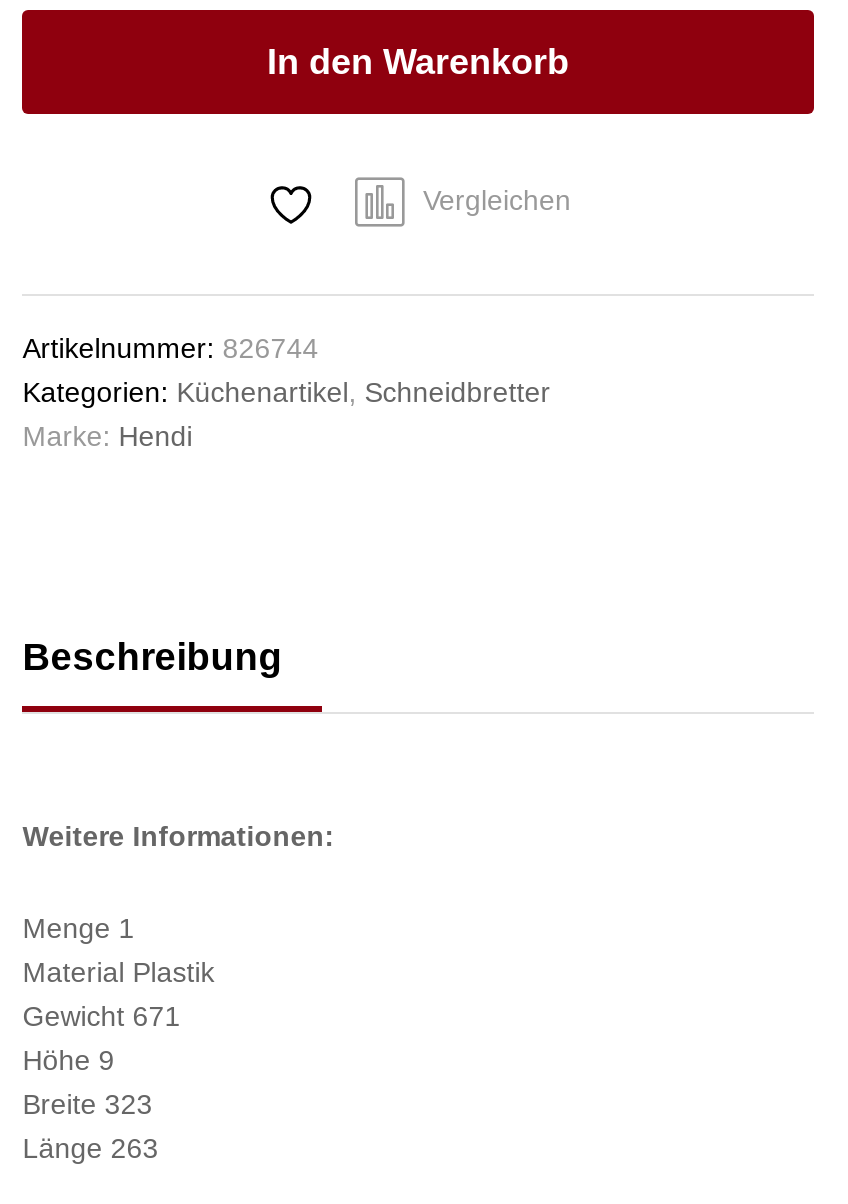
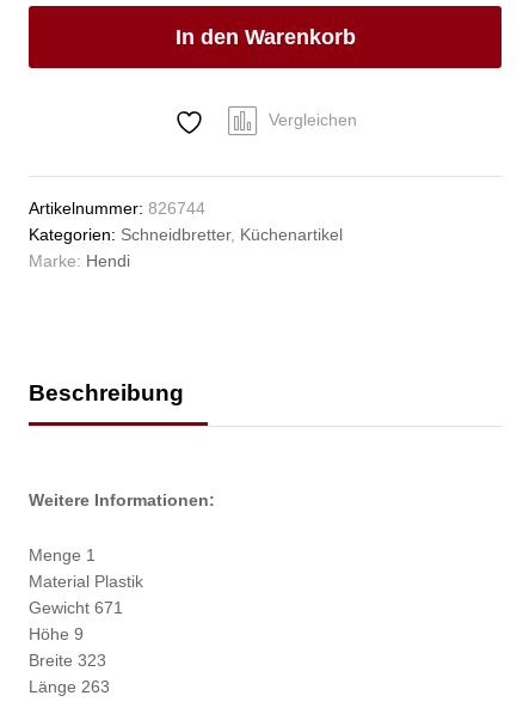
[22,376,550,408] Kategorien: Küchenartikel, Schneidbretter -> [29,225,343,244] Kategorien: Schneidbretter, Küchenartikel

